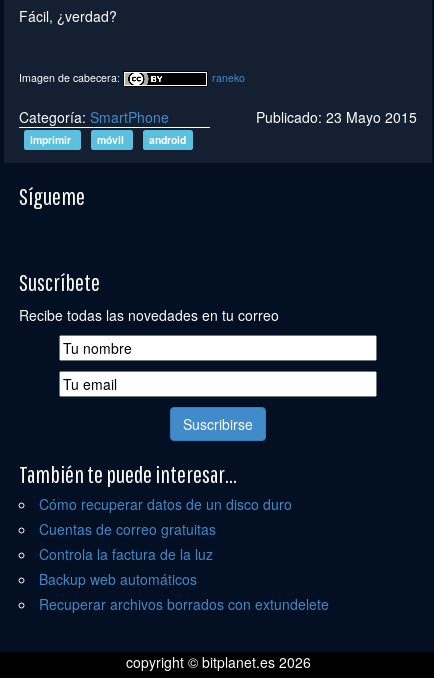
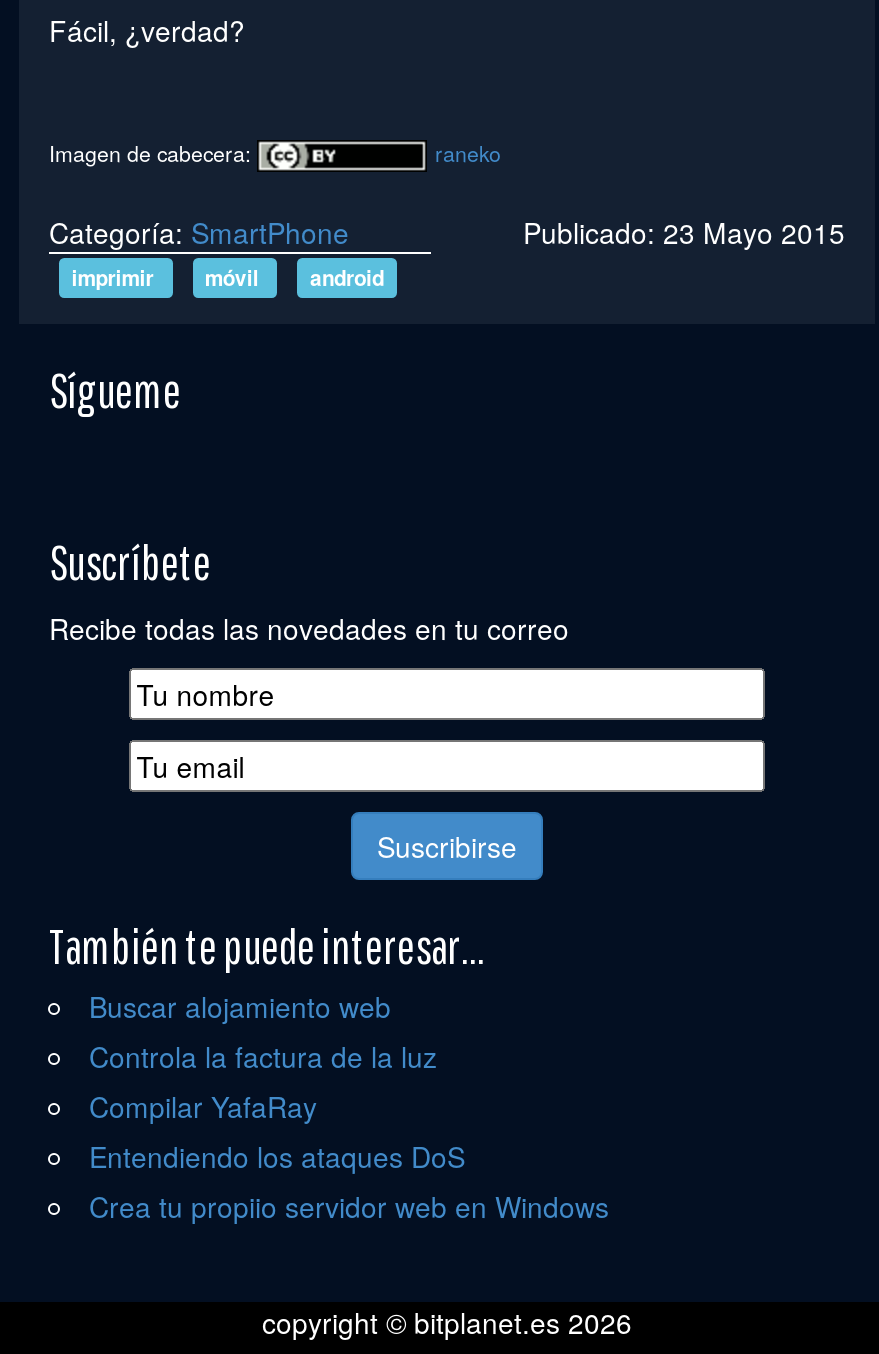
[39,494,292,539] Cómo recuperar datos de un disco duro | Cuentas de correo gratuitas -> [89,986,391,1026] Buscar alojamiento web
moved [39,544,213,564] -> [89,1036,437,1076]: Controla la factura de la luz
[39,569,329,614] Backup web automáticos | Recuperar archivos borrados con extundelete -> [89,1086,609,1226] Compilar YafaRay | Entendiendo los ataques DoS | Crea tu propiio servidor web en Windows

